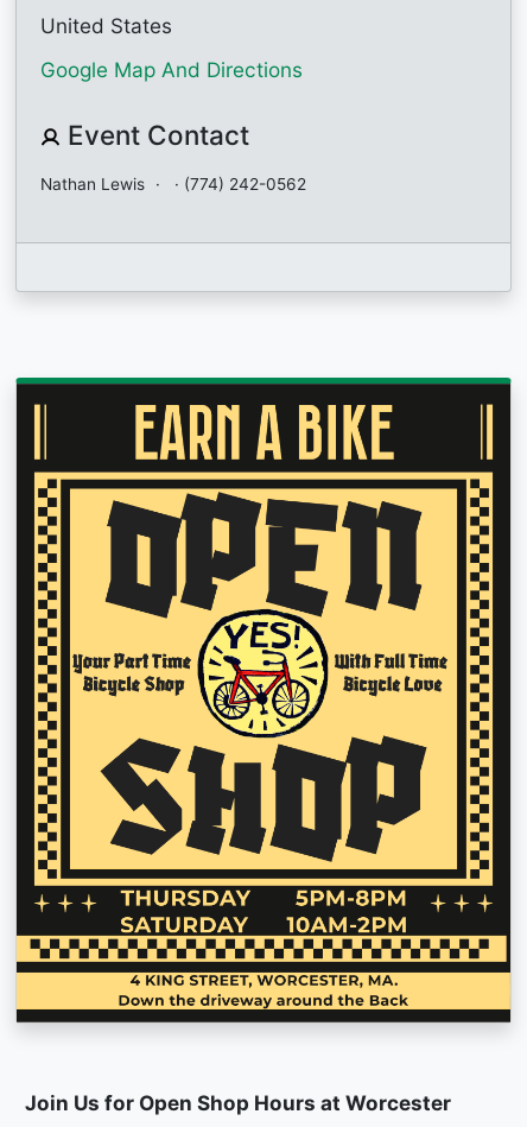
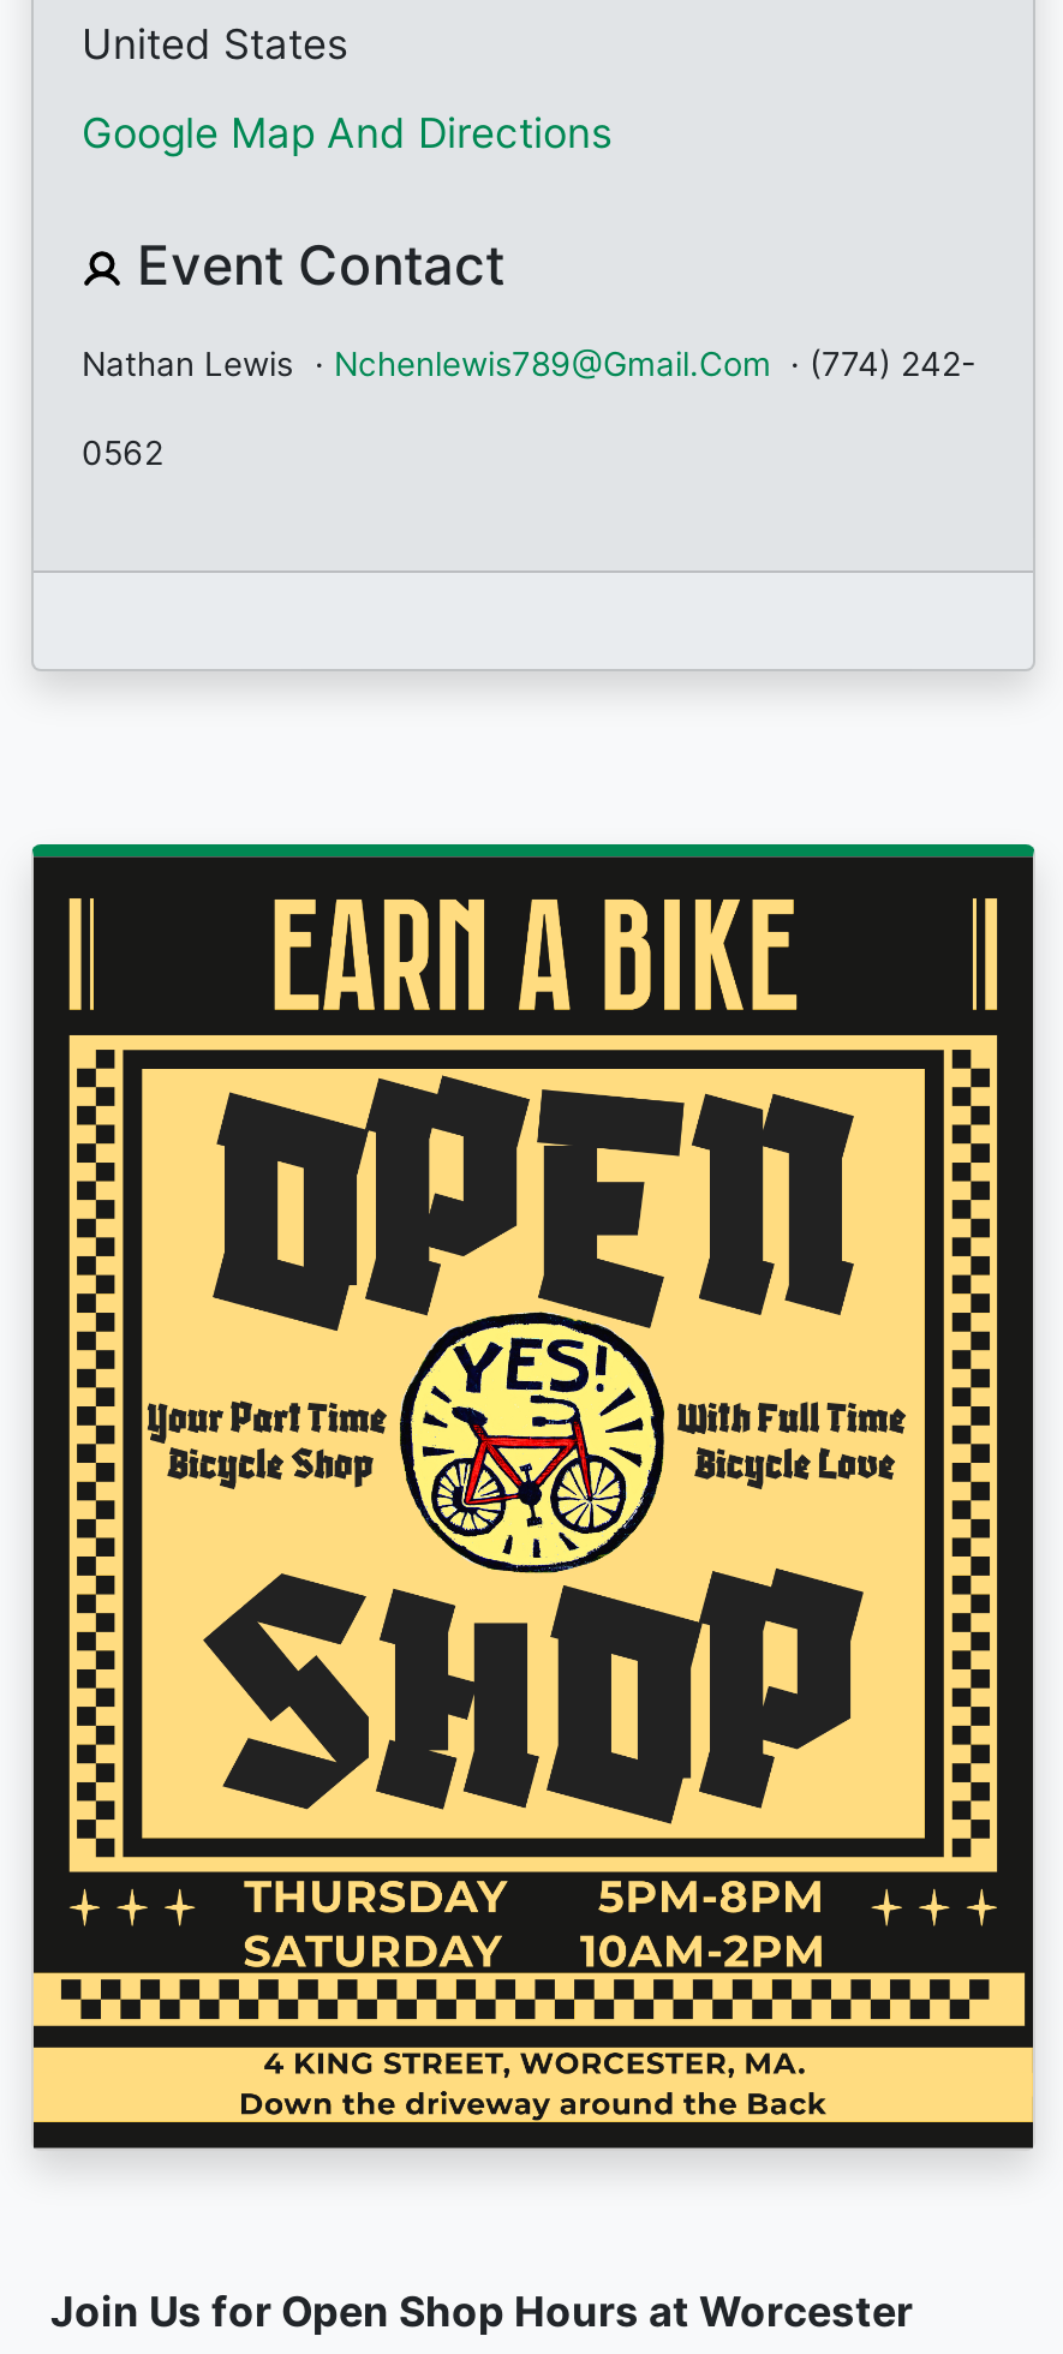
[40,174,306,193] Nathan Lewis · · (774) 242-0562 -> [82,344,975,471] Nathan Lewis · Nchenlewis789@gmail.com · (774) 242- | 0562

